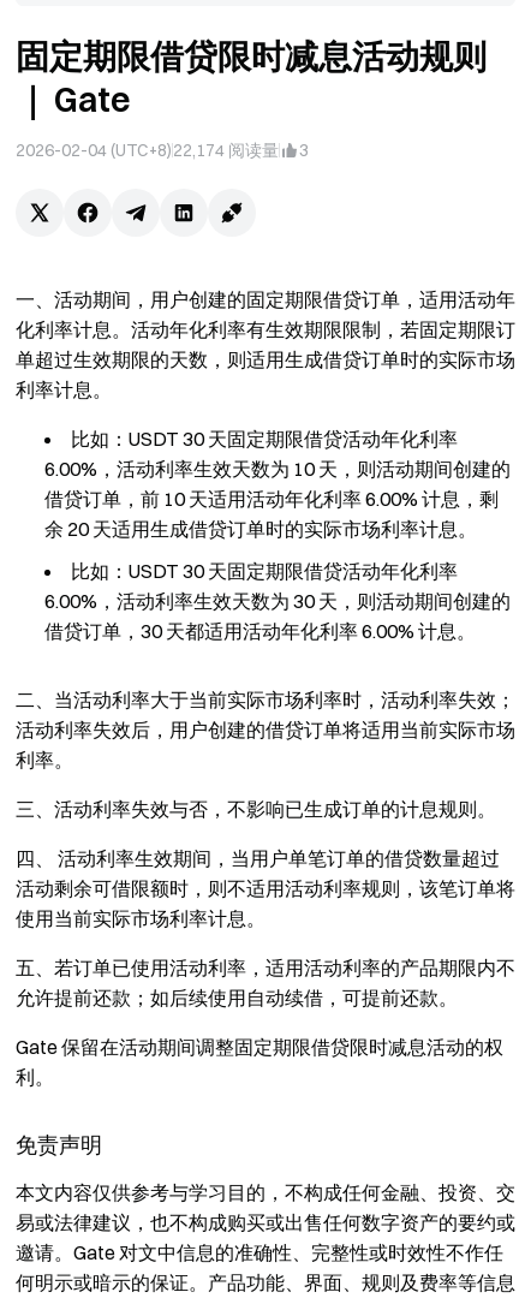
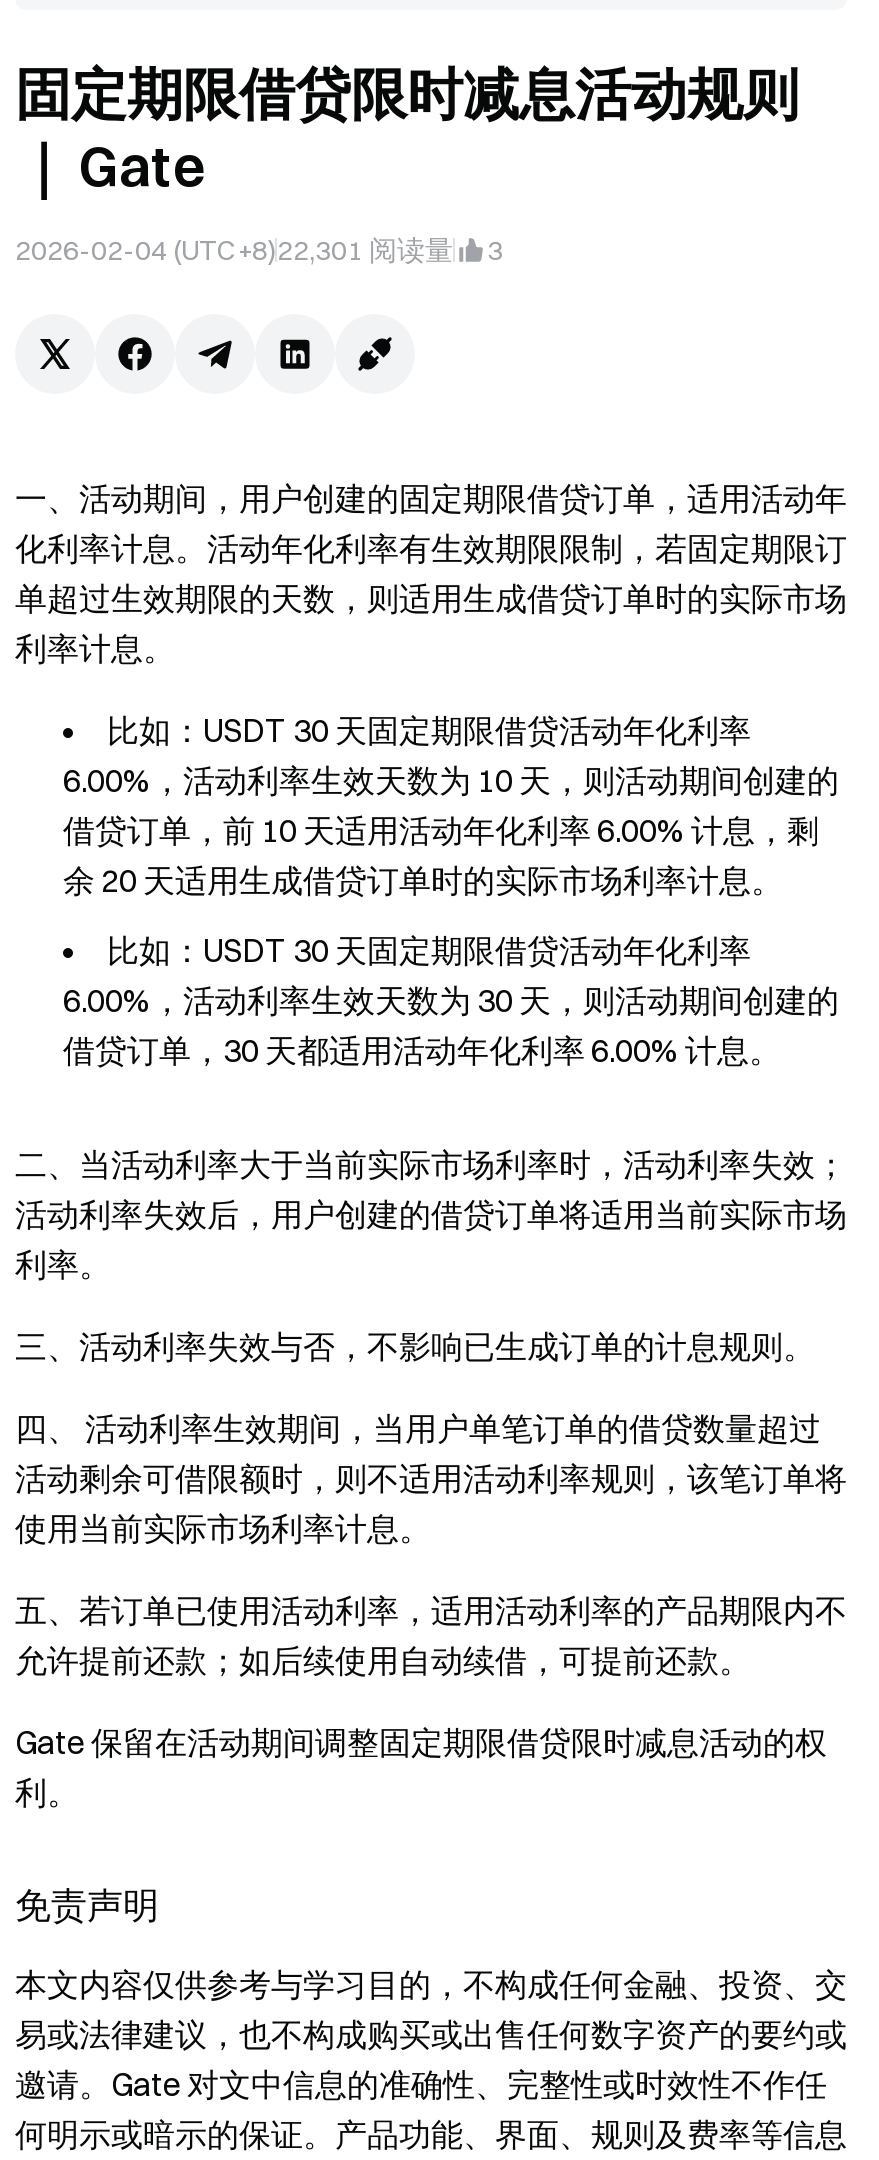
[16,139,309,161] 2026-02-04 (UTC+8)22,174阅读量 3 -> [15,232,503,268] 2026-02-04 (UTC+8)22,301阅读量 3

